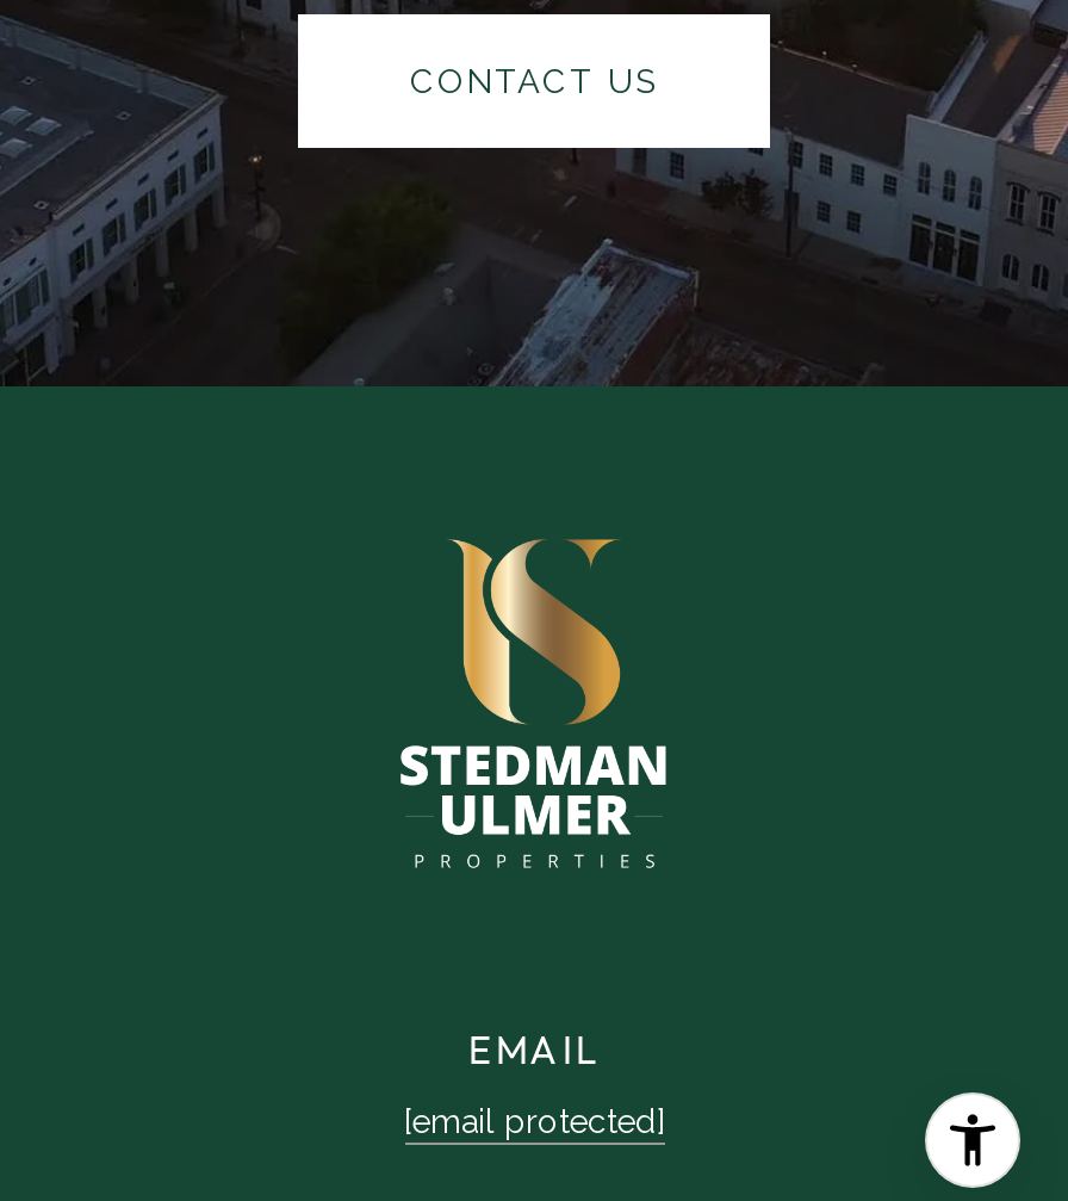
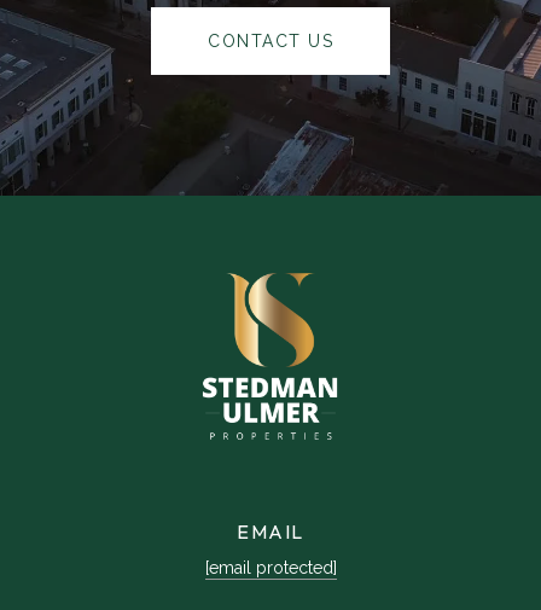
[923,1090,1023,1190] [image] -> none

